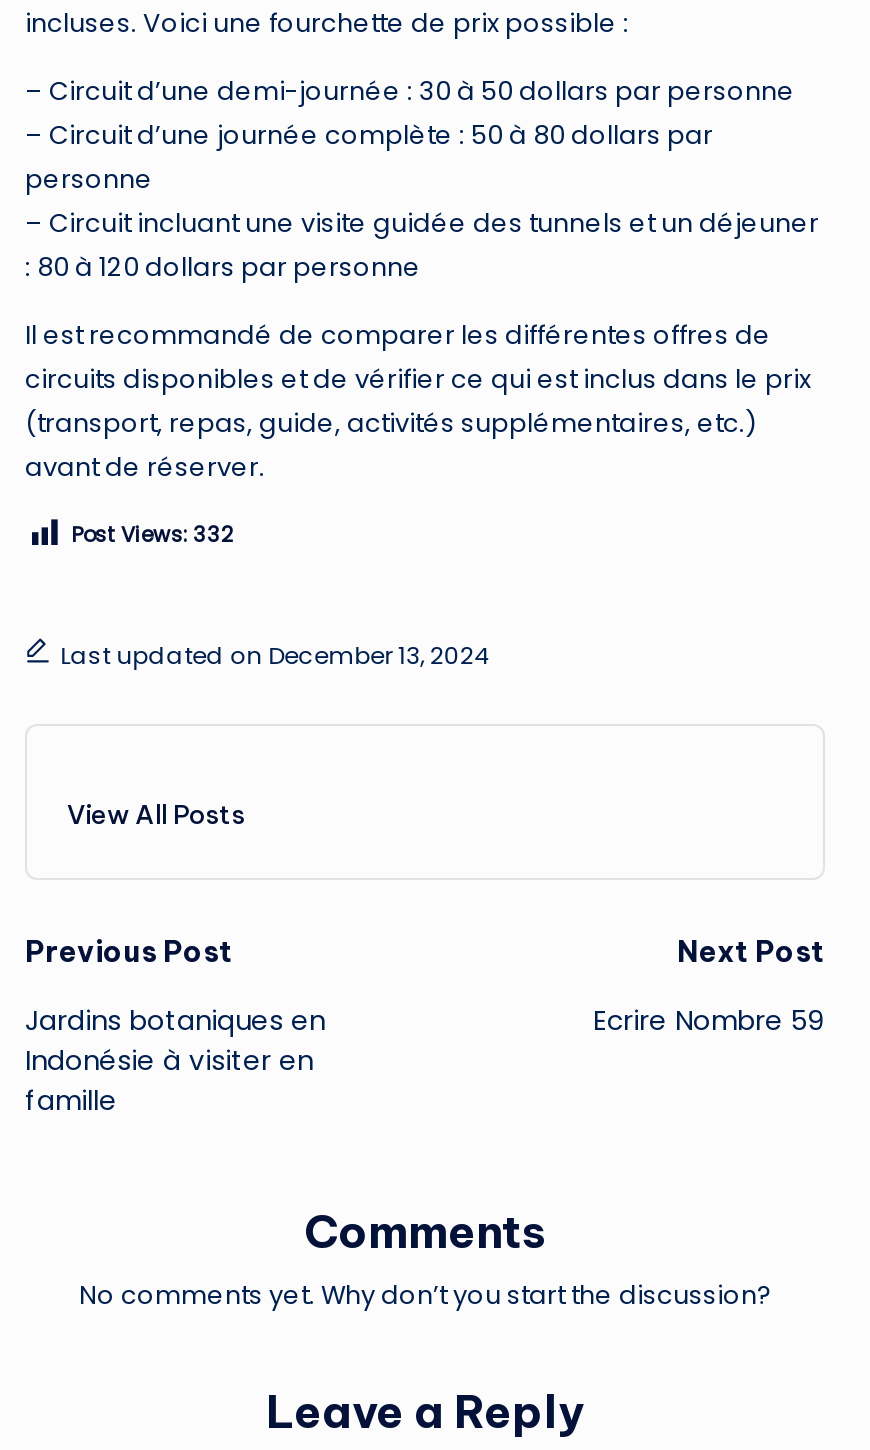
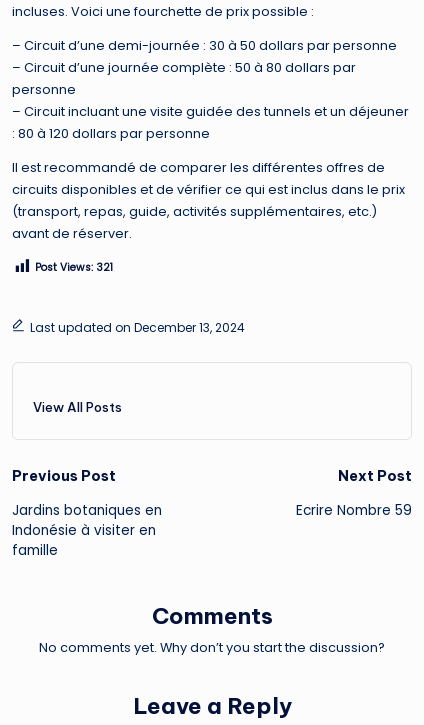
[71,520,235,550] Post Views: 332 -> [35,260,113,275] Post Views: 321

